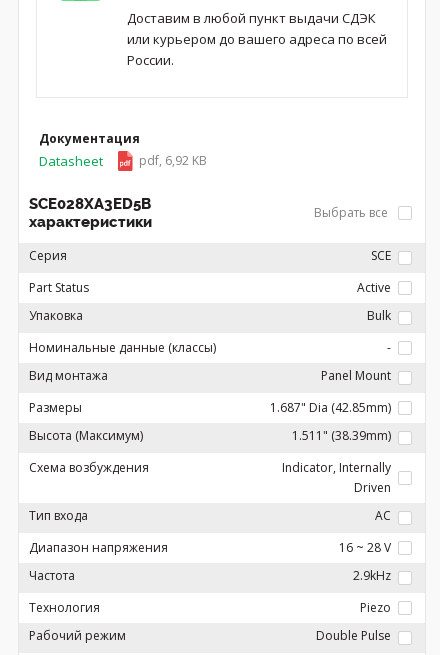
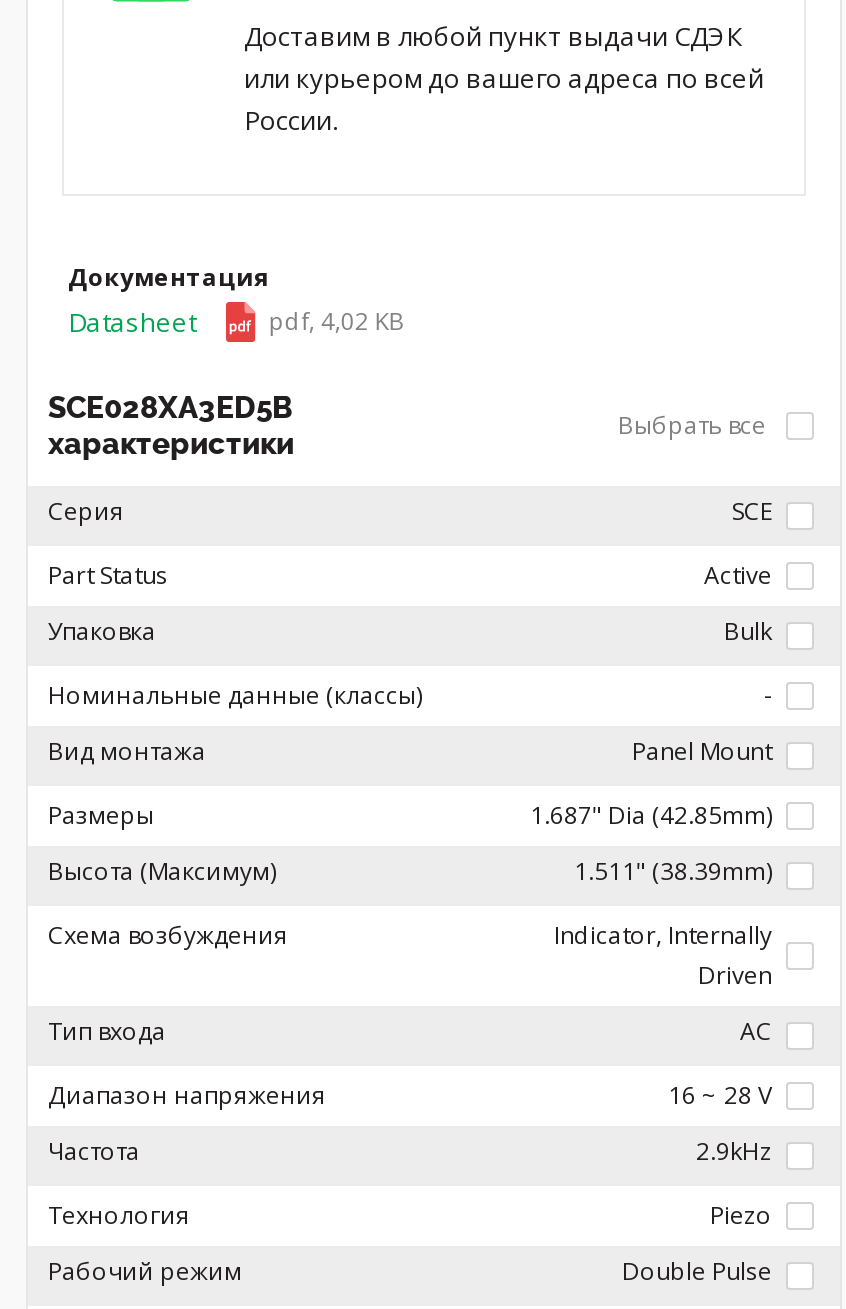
[139,152,207,169] pdf, 6,92 KB -> [269,304,405,338] pdf, 4,02 KB

